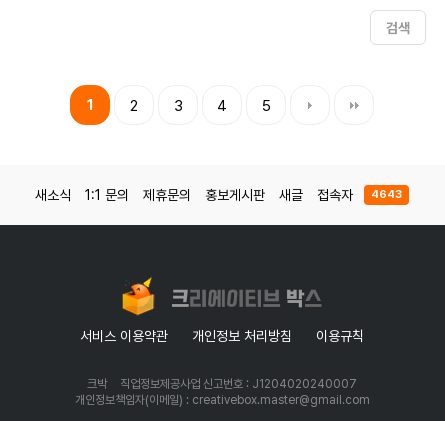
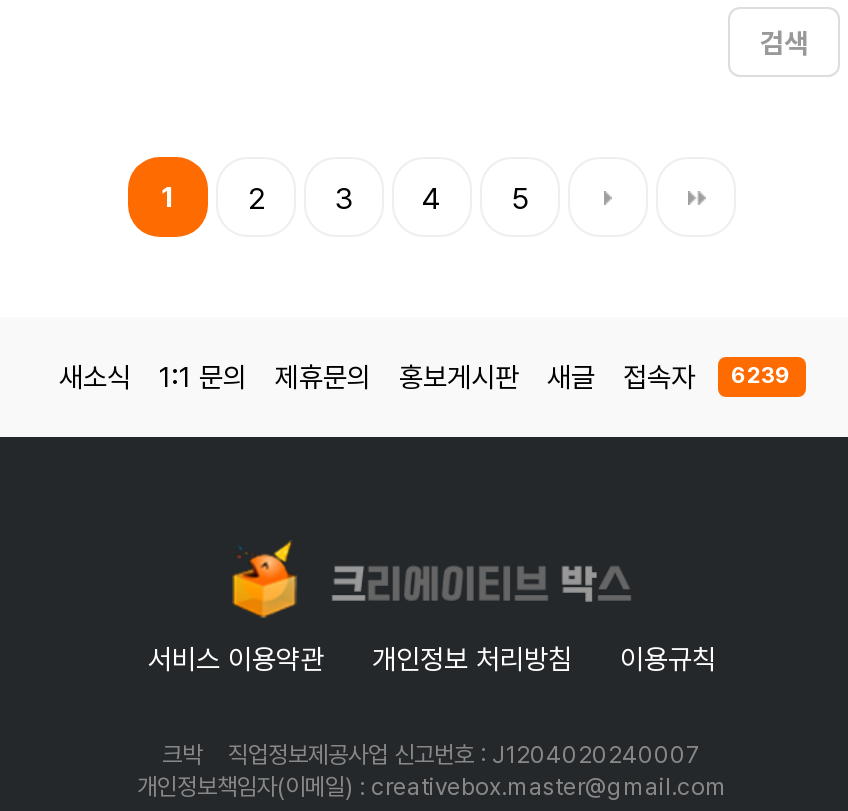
[35,187,402,203] 새소식 1:1 문의 제휴문의 홍보게시판 새글 접속자 4643 -> [59,361,791,393] 새소식 1:1 문의 제휴문의 홍보게시판 새글 접속자 6239

